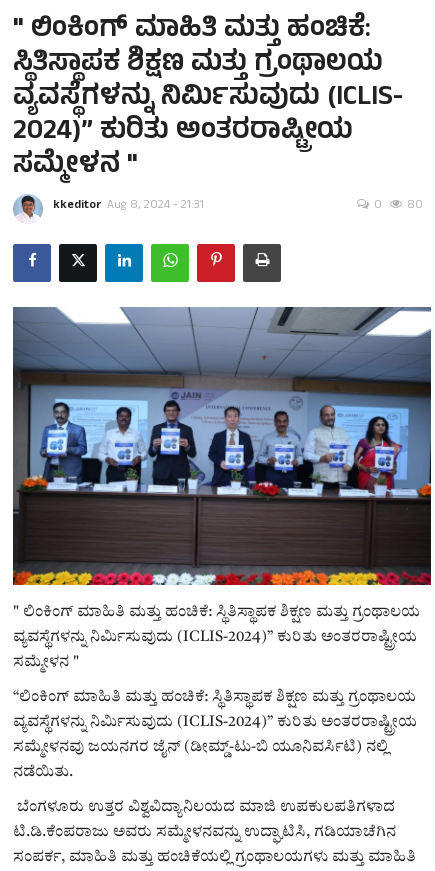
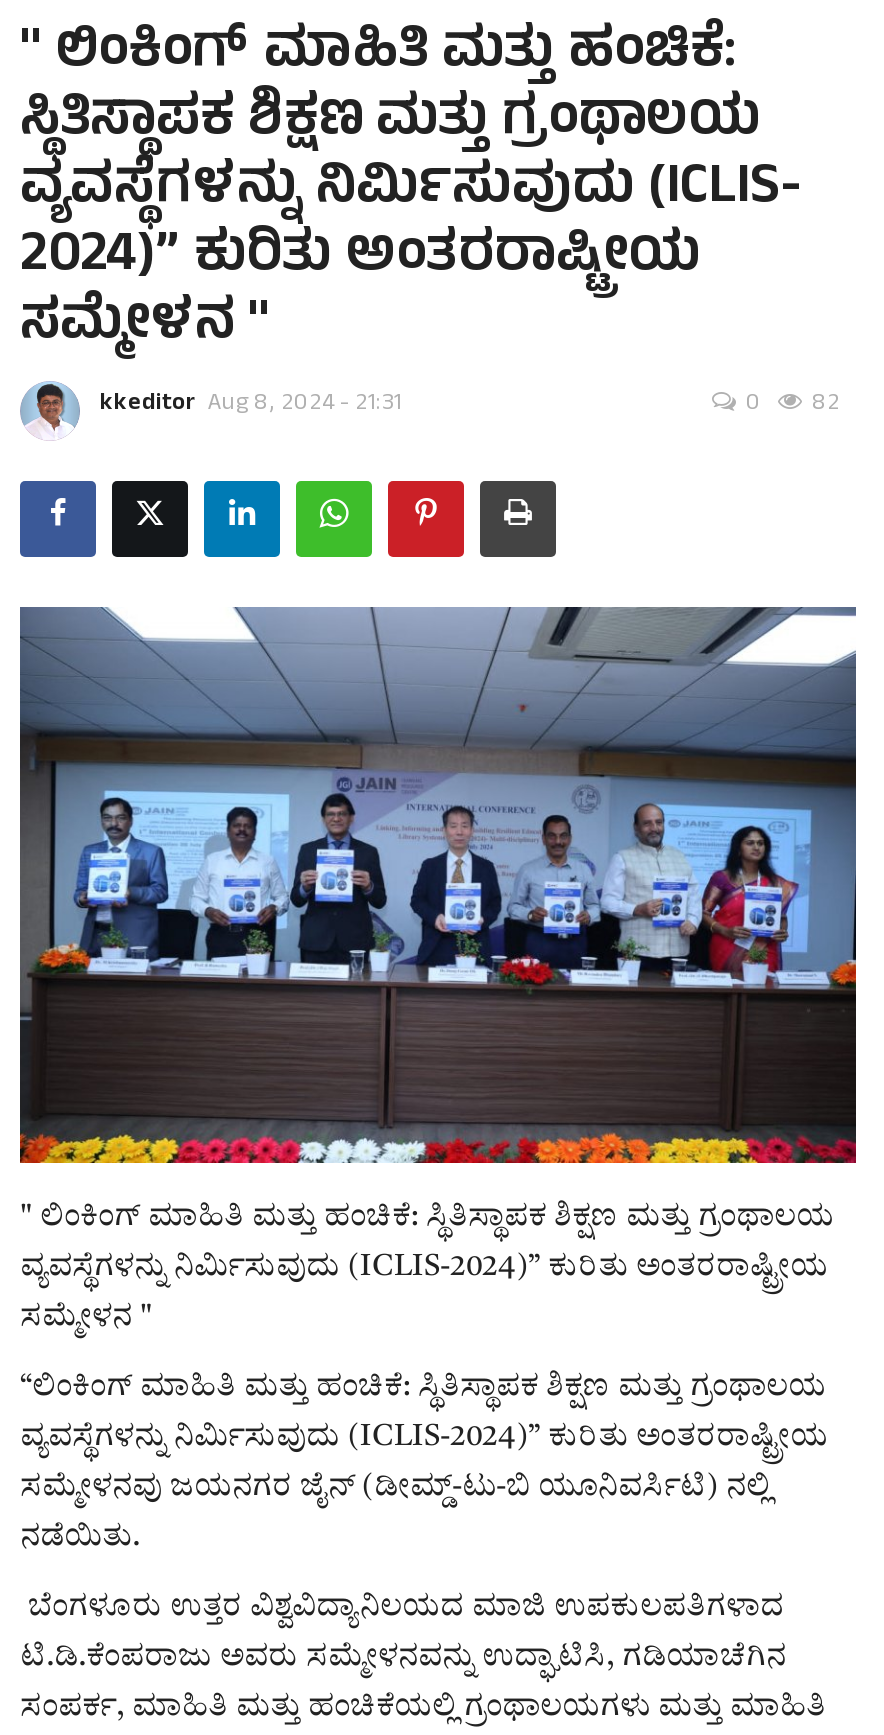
[374,196,423,216] 0 80 -> [746,385,840,425] 0 82

